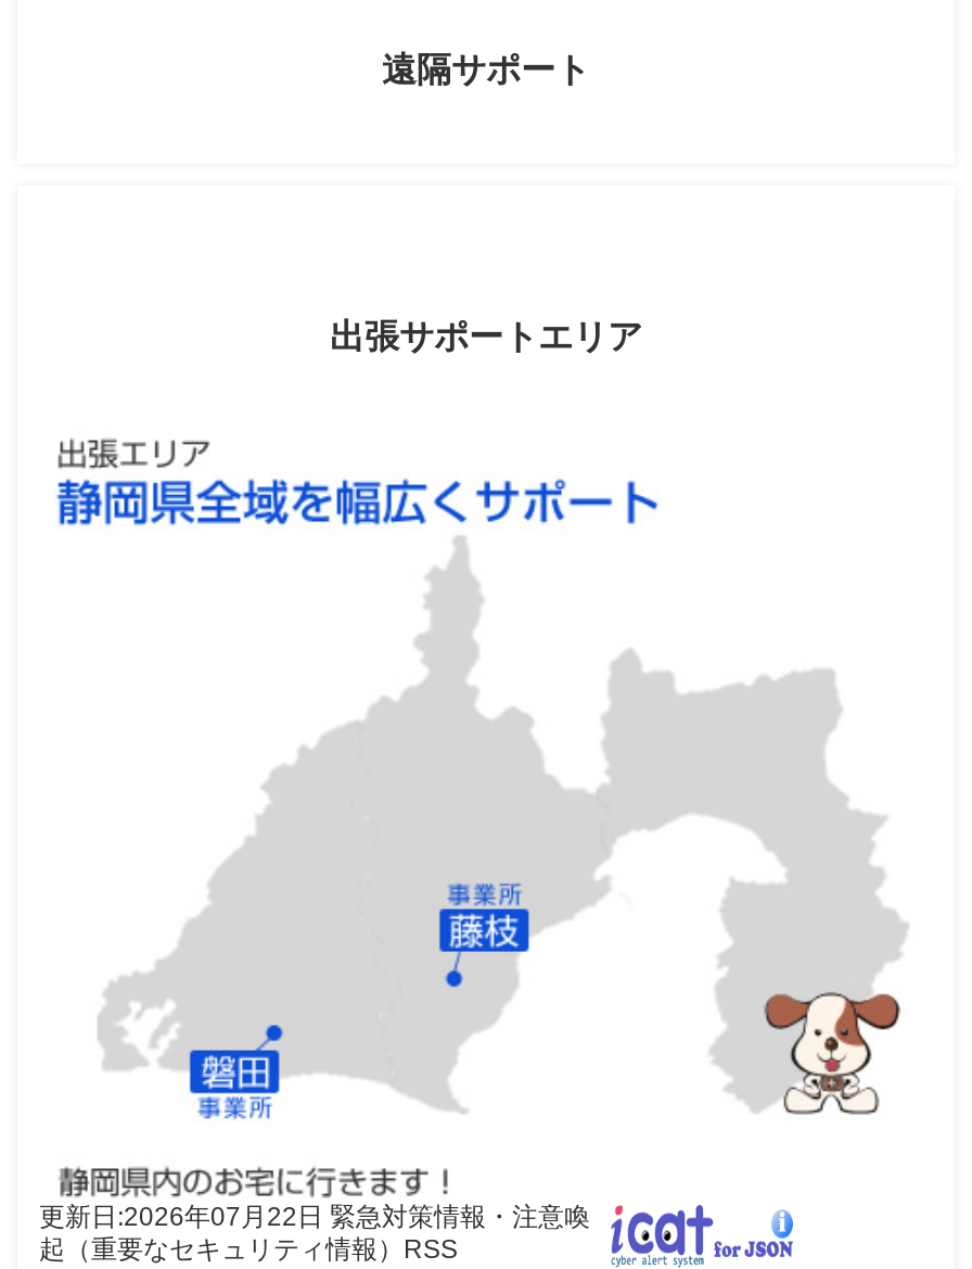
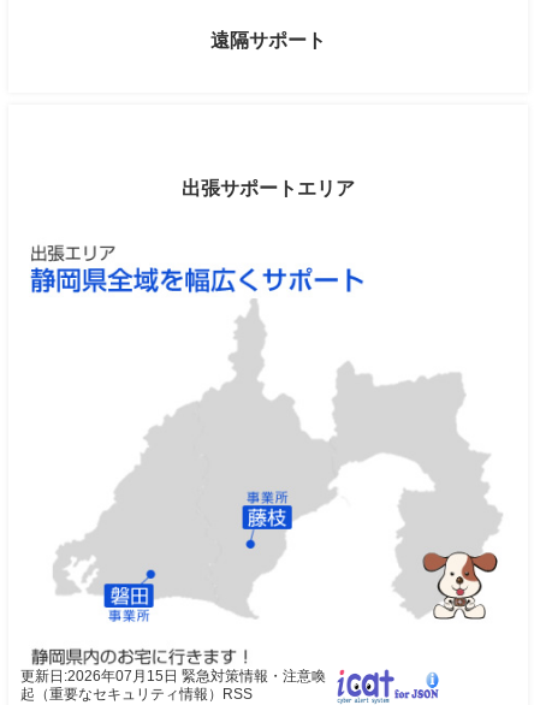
[39,1201,590,1231] 更新日:2026年07月22日 緊急対策情報・注意喚 -> [20,667,326,684] 更新日:2026年07月15日 緊急対策情報・注意喚

